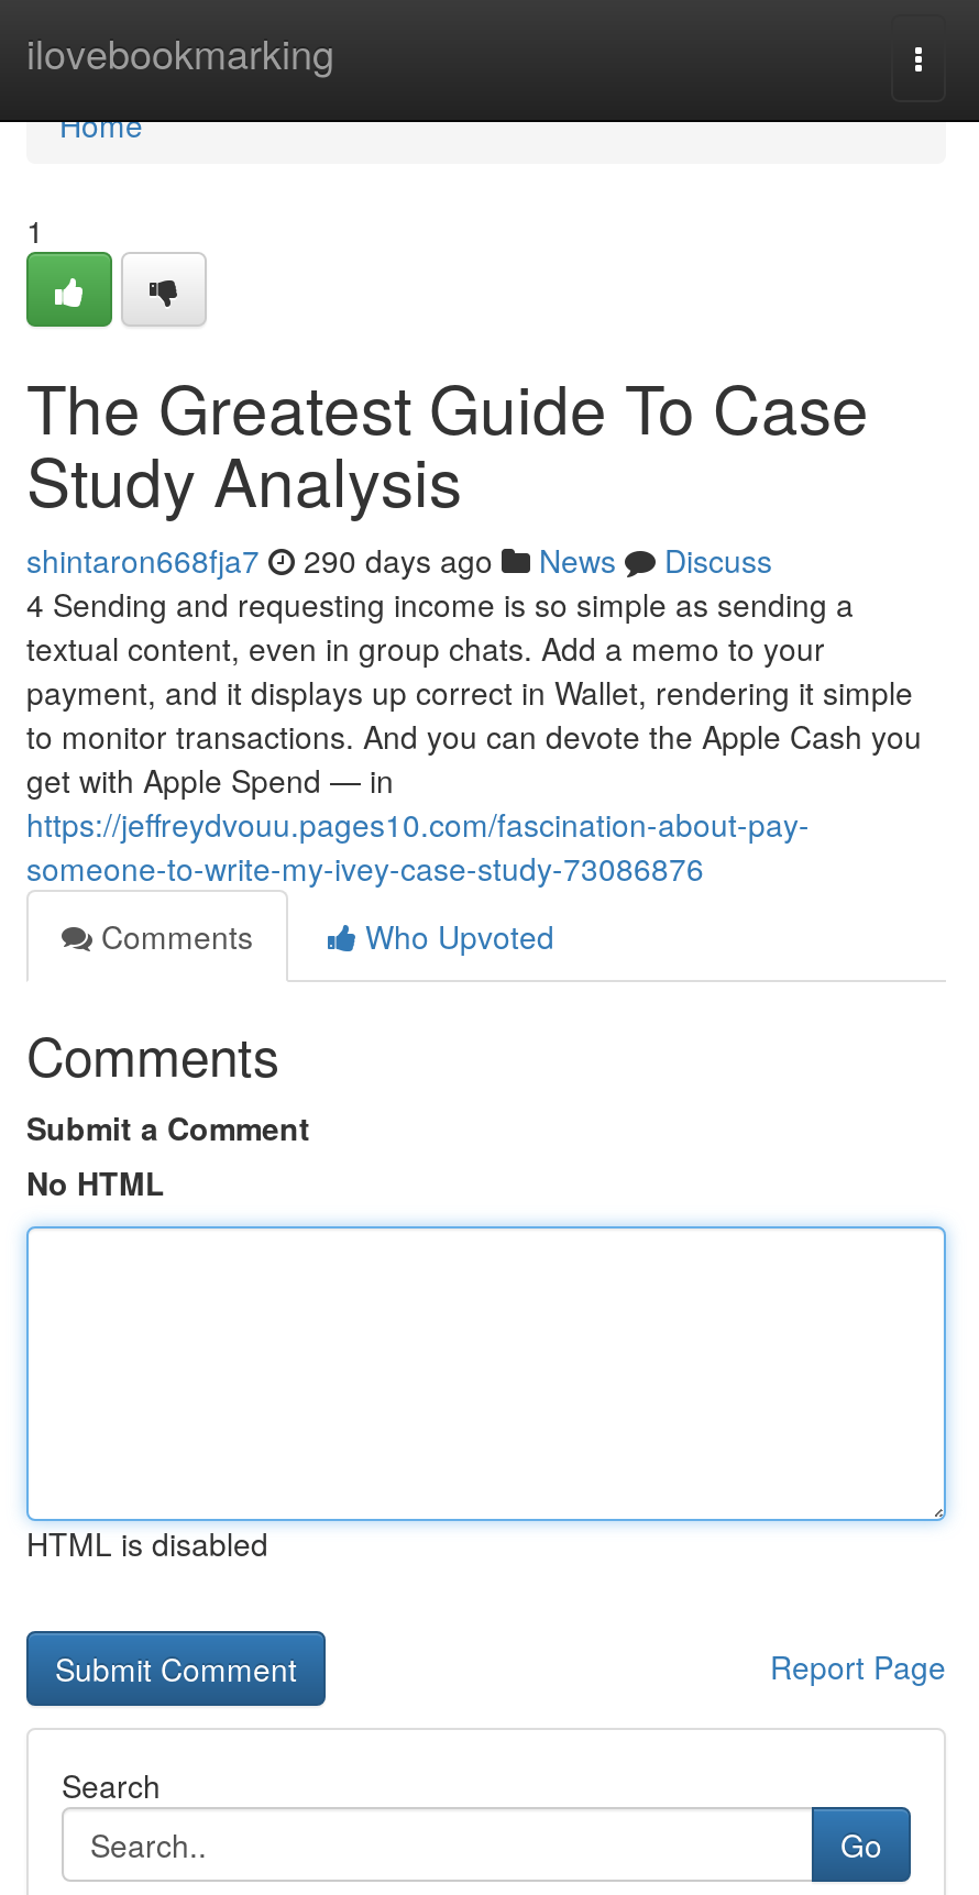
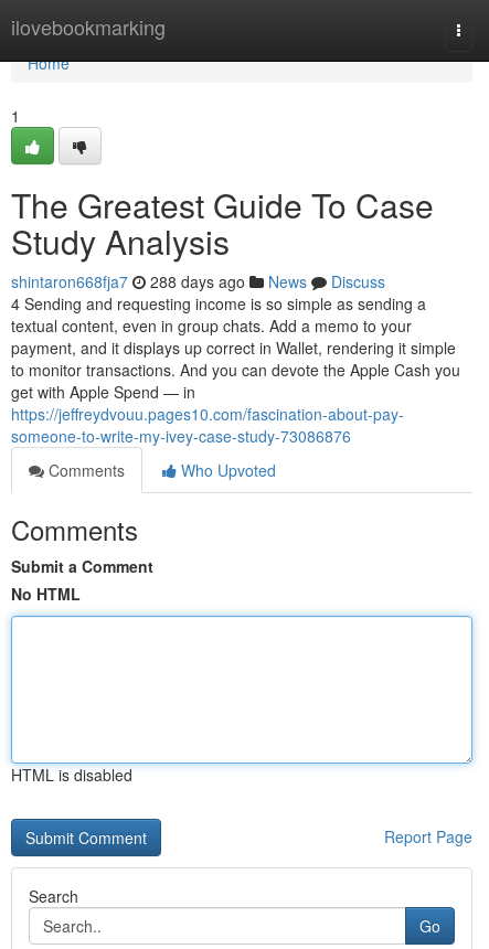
[26,538,772,582] shintaron668fja7 290 days ago News Discuss -> [11,270,385,292] shintaron668fja7 288 days ago News Discuss

